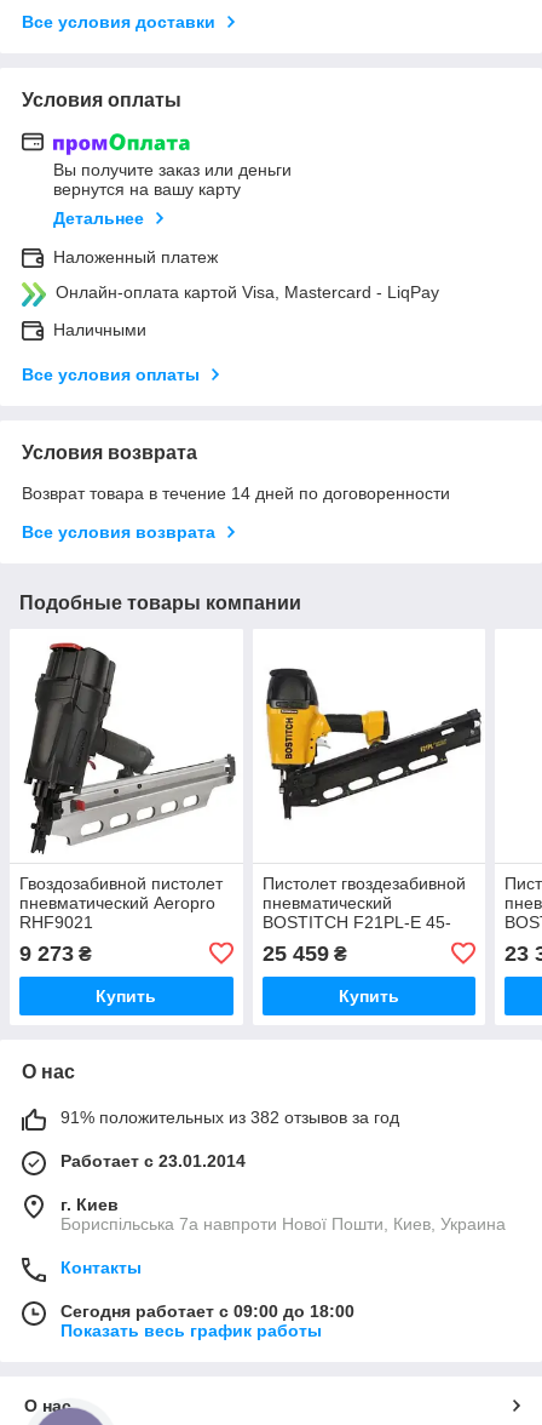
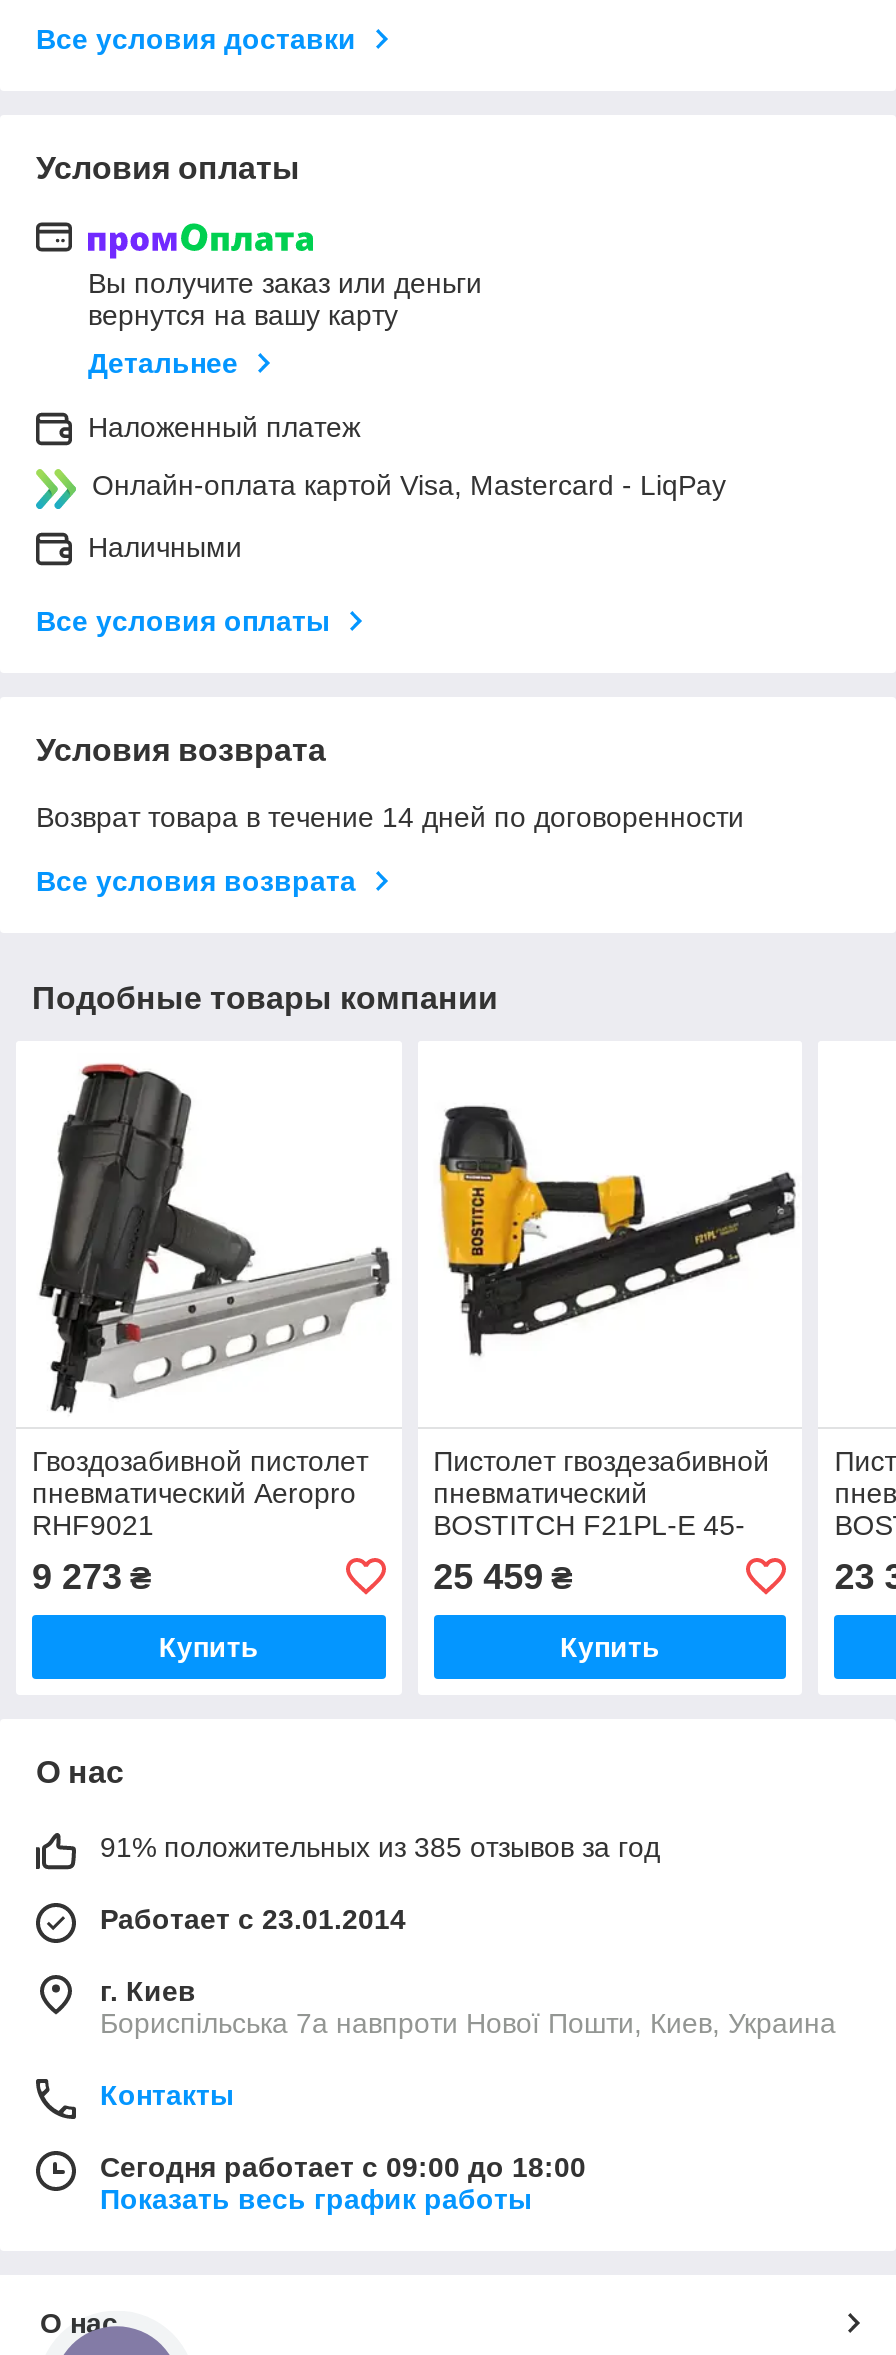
[60,1107,399,1127] 91% положительных из 382 отзывов за год -> [100,1831,660,1863] 91% положительных из 385 отзывов за год

